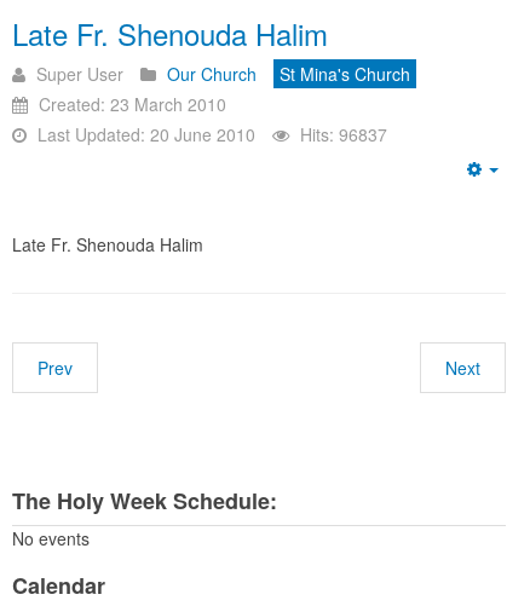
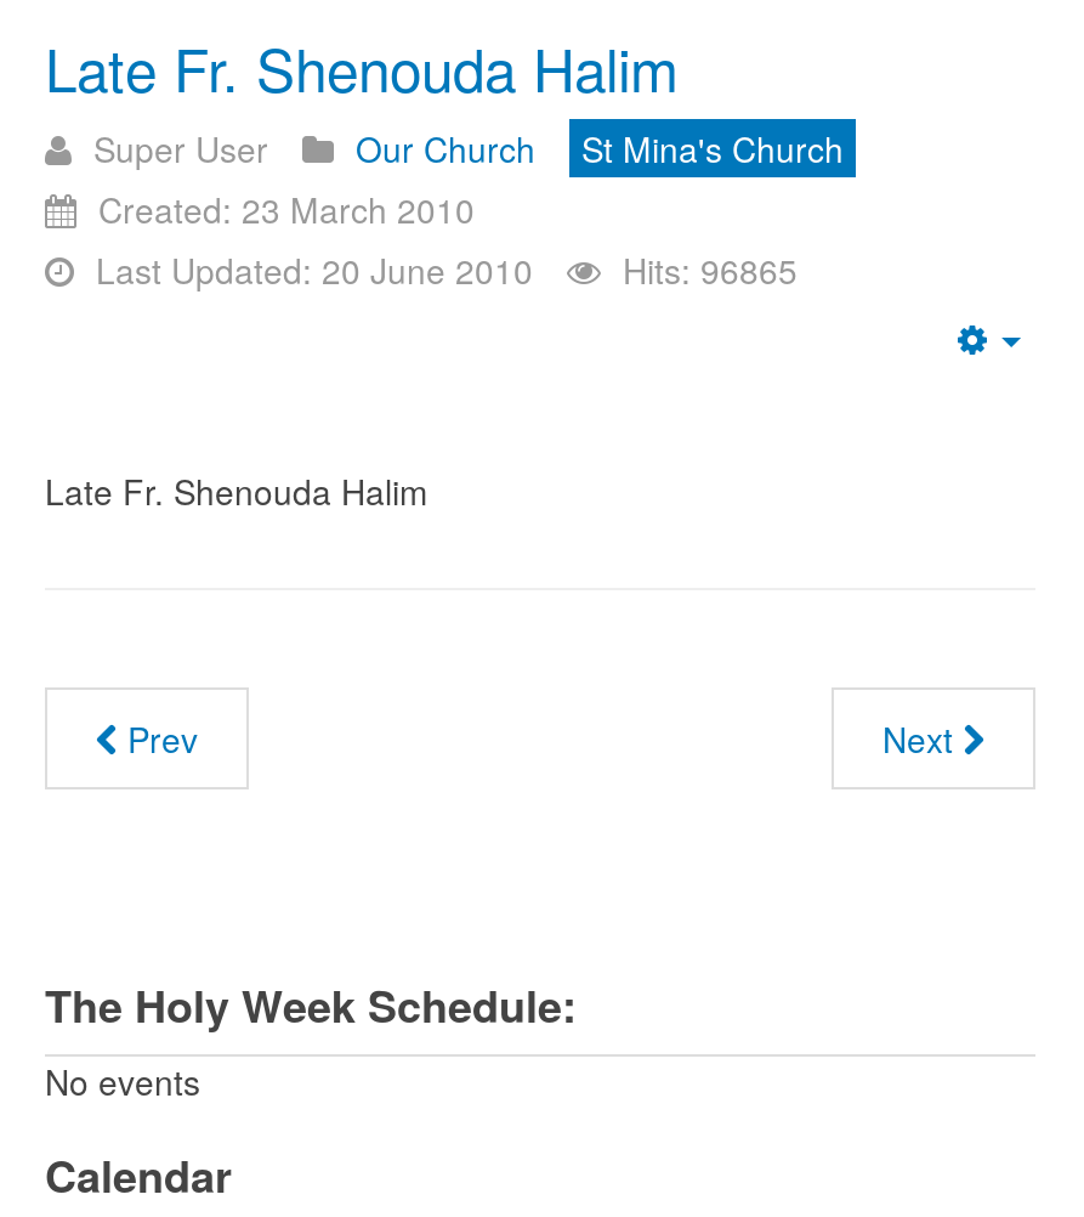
[38,122,387,147] Last Updated: 20 June 2010 Hits: 96837 -> [96,246,798,294] Last Updated: 20 June 2010 Hits: 96865

